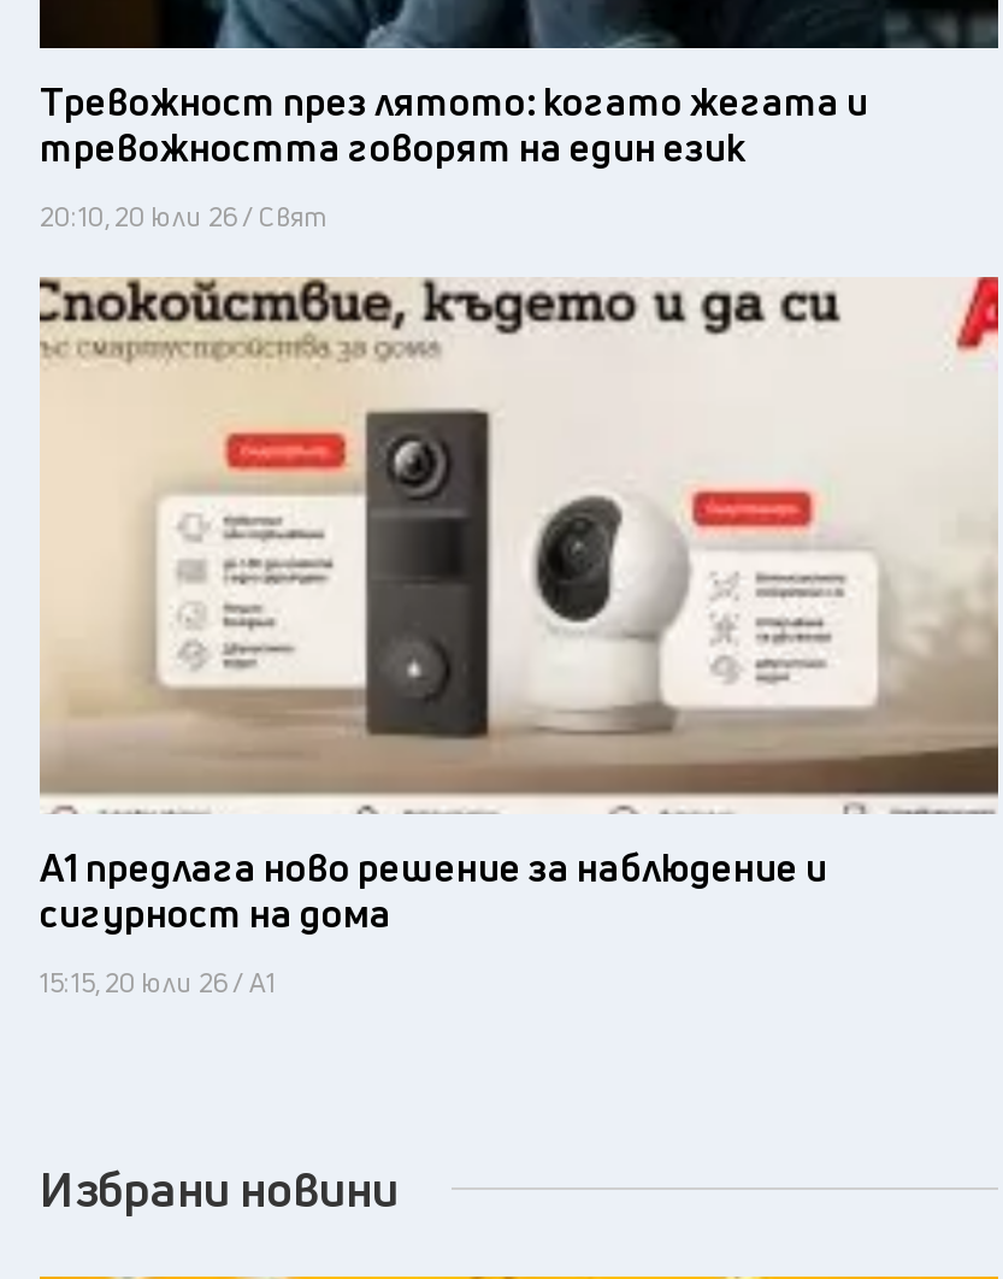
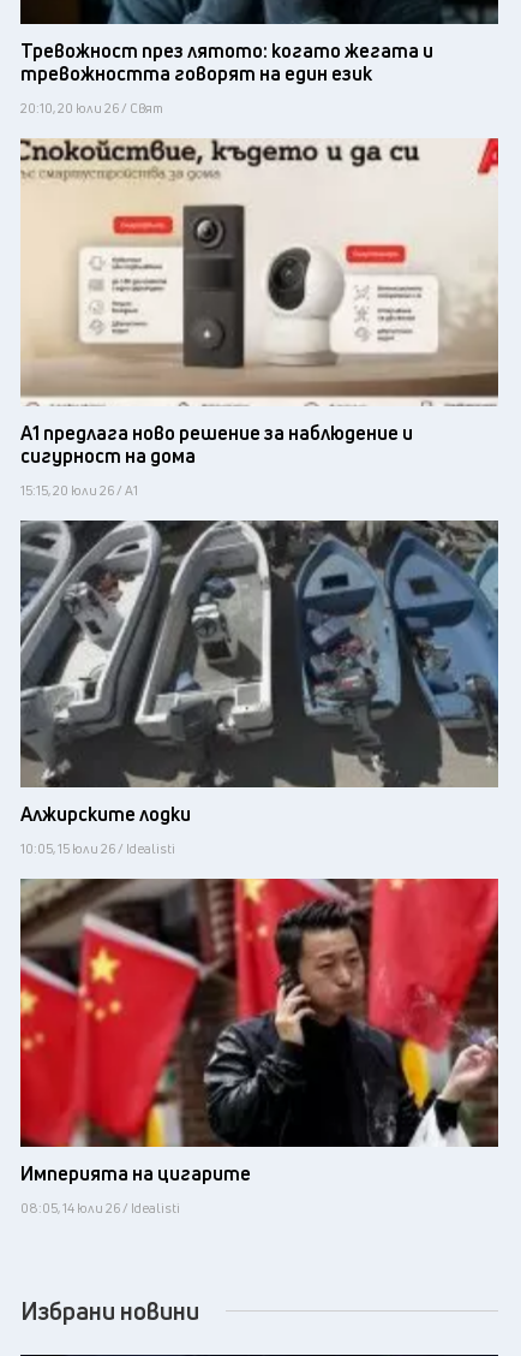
none -> [19,519,499,857] [image] | Алжирските лодки | 10:05, 15 юли 26 / Idealisti
none -> [19,856,499,1216] [image] | Империята на цигарите | 08:05, 14 юли 26 / Idealisti

